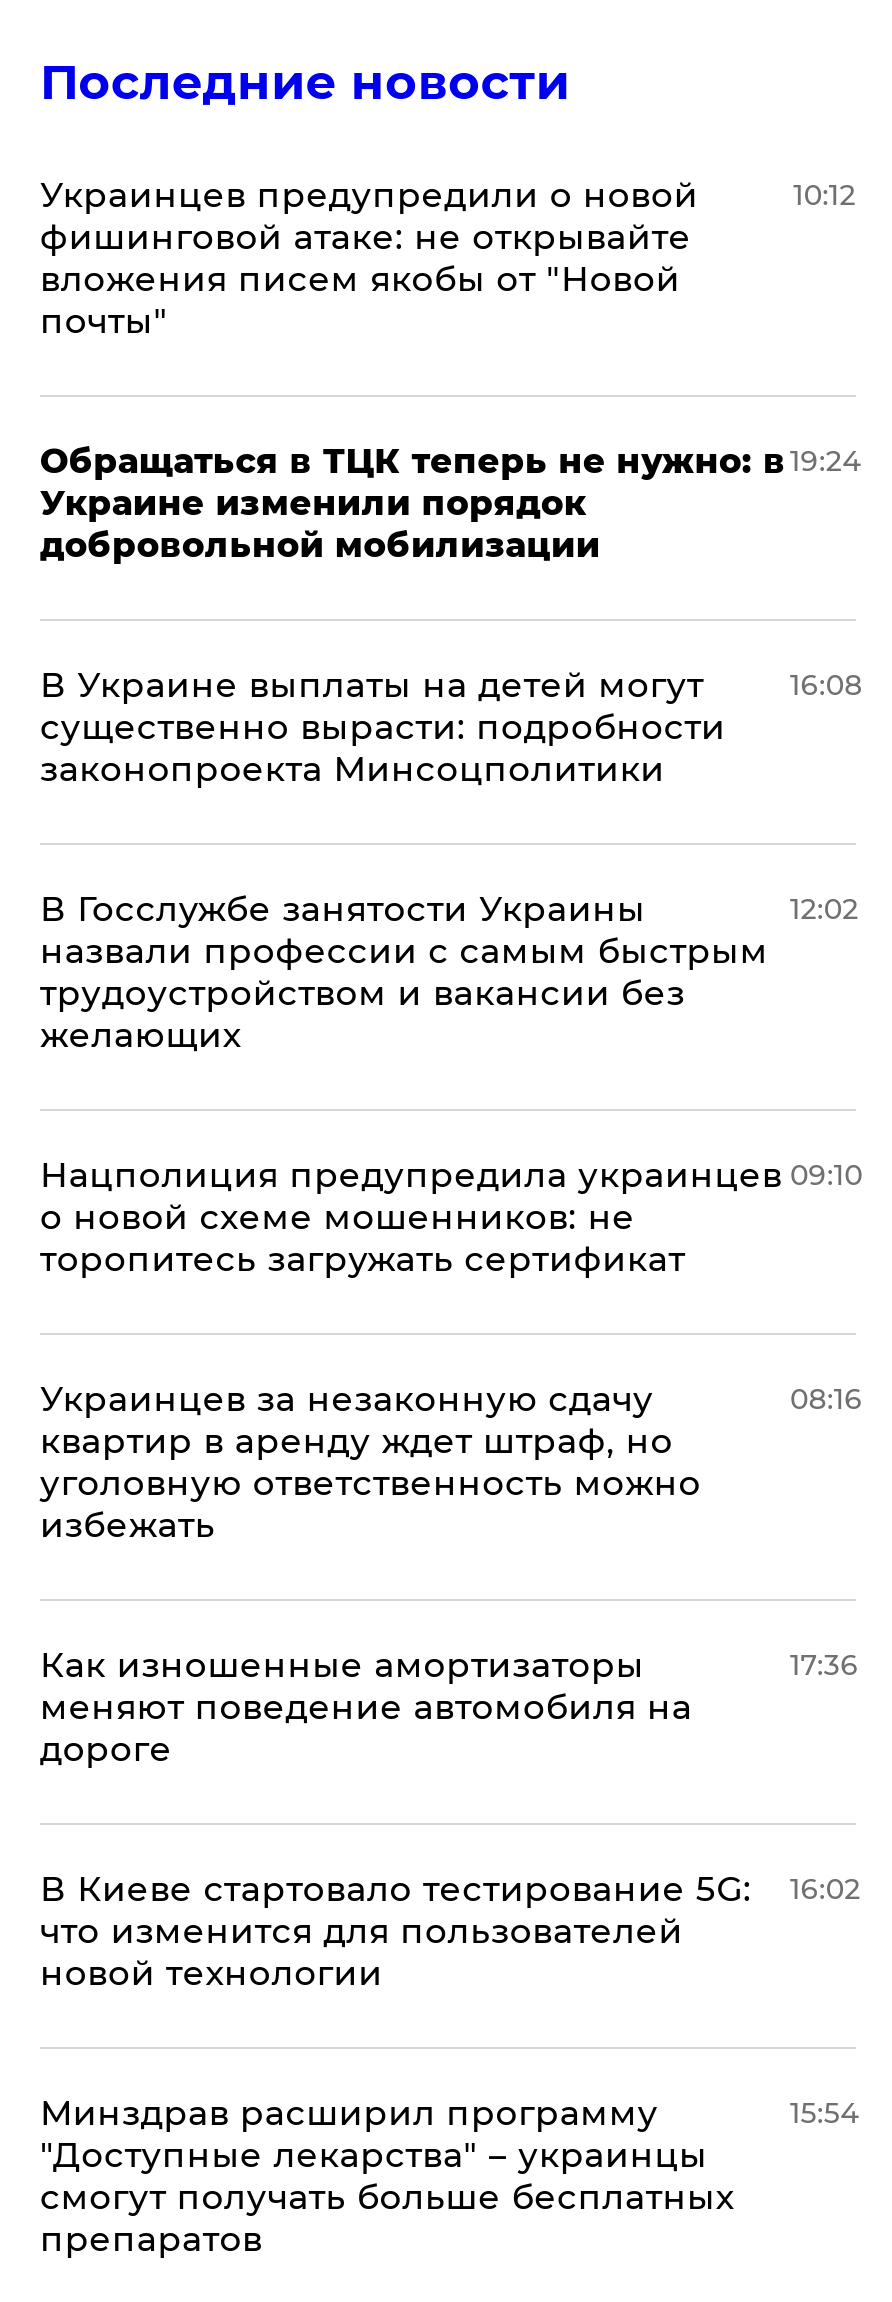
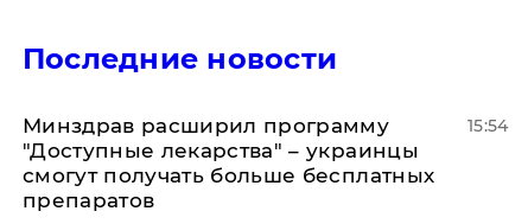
[40,176,698,342] Украинцев предупредили о новой | фишинговой атаке: не открывайте | вложения писем якобы от "Новой | почты" -> none
[793,178,856,214] 10:12 -> none
[40,442,786,566] Обращаться в ТЦК теперь не нужно: в | Украине изменили порядок | добровольной мобилизации -> none
[790,444,861,480] 19:24 -> none
[40,666,726,790] В Украине выплаты на детей могут | существенно вырасти: подробности | законопроекта Минсоцполитики -> none
[790,668,863,704] 16:08 -> none
[40,890,768,1056] В Госслужбе занятости Украины | назвали профессии с самым быстрым | трудоустройством и вакансии без | желающих -> none
[790,892,859,928] 12:02 -> none
[40,1156,782,1280] Нацполиция предупредила украинцев | о новой схеме мошенников: не | торопитесь загружать сертификат -> none
[790,1158,863,1194] 09:10 -> none
[40,1380,701,1546] Украинцев за незаконную сдачу | квартир в аренду ждет штраф, но | уголовную ответственность можно | избежать -> none
[790,1382,863,1418] 08:16 -> none
[40,1646,692,1770] Как изношенные амортизаторы | меняют поведение автомобиля на | дороге -> none
[790,1648,859,1684] 17:36 -> none
[40,1870,752,1994] В Киеве стартовало тестирование 5G: | что изменится для пользователей | новой технологии -> none
[790,1872,861,1908] 16:02 -> none

